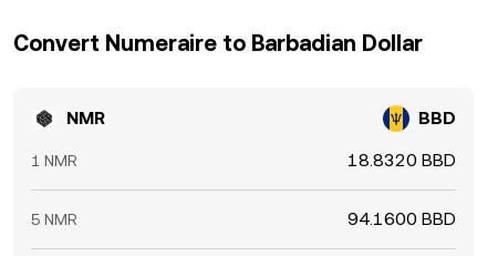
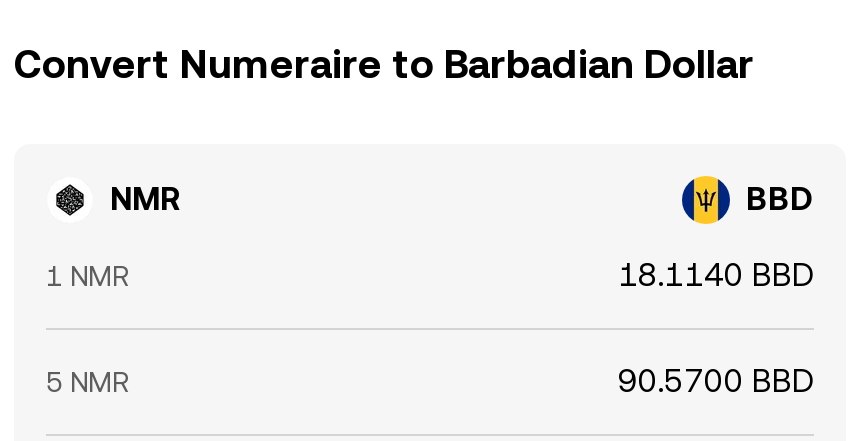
[348,150,456,171] 18.8320 BBD -> [618,256,814,294] 18.1140 BBD
[348,208,456,229] 94.1600 BBD -> [618,362,814,400] 90.5700 BBD

